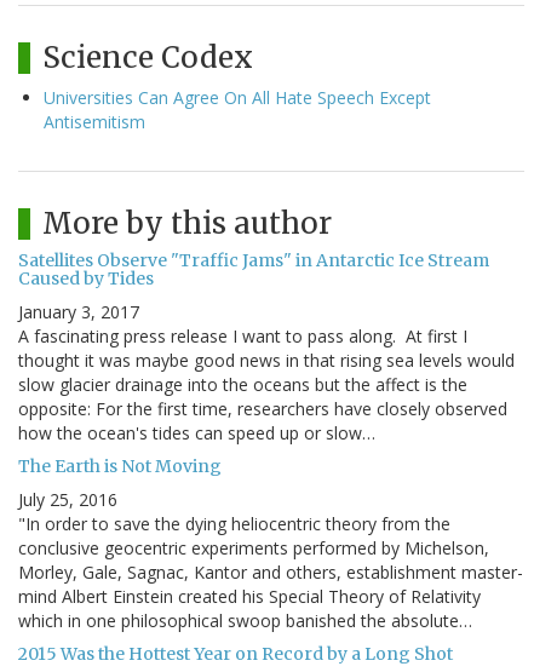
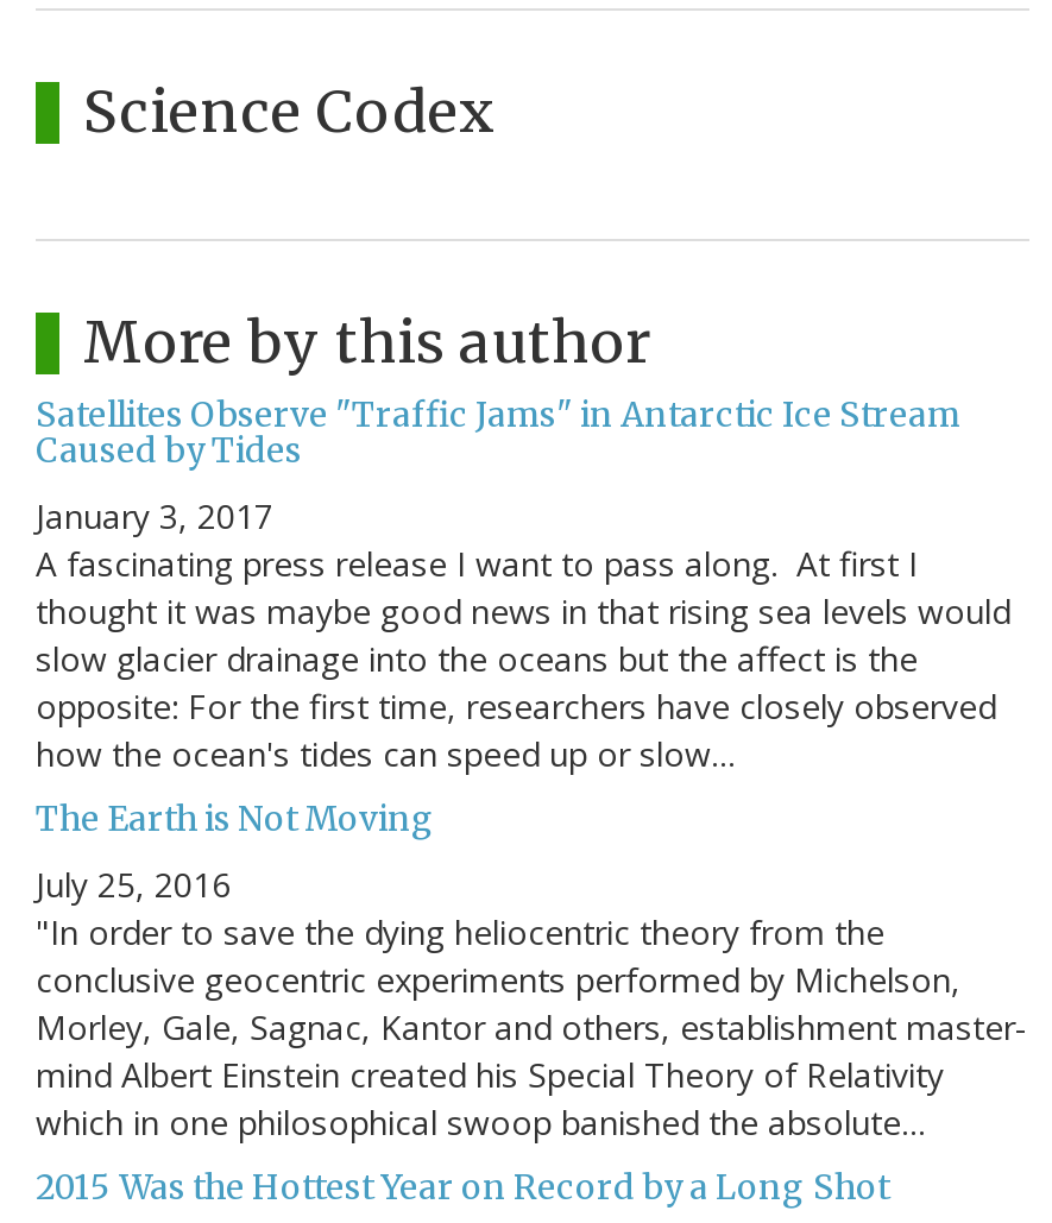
[44,86,431,134] Universities Can Agree On All Hate Speech Except | Antisemitism -> none

